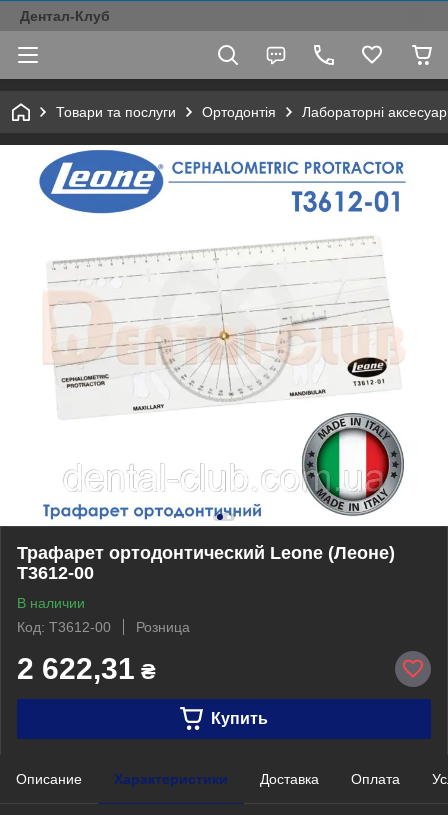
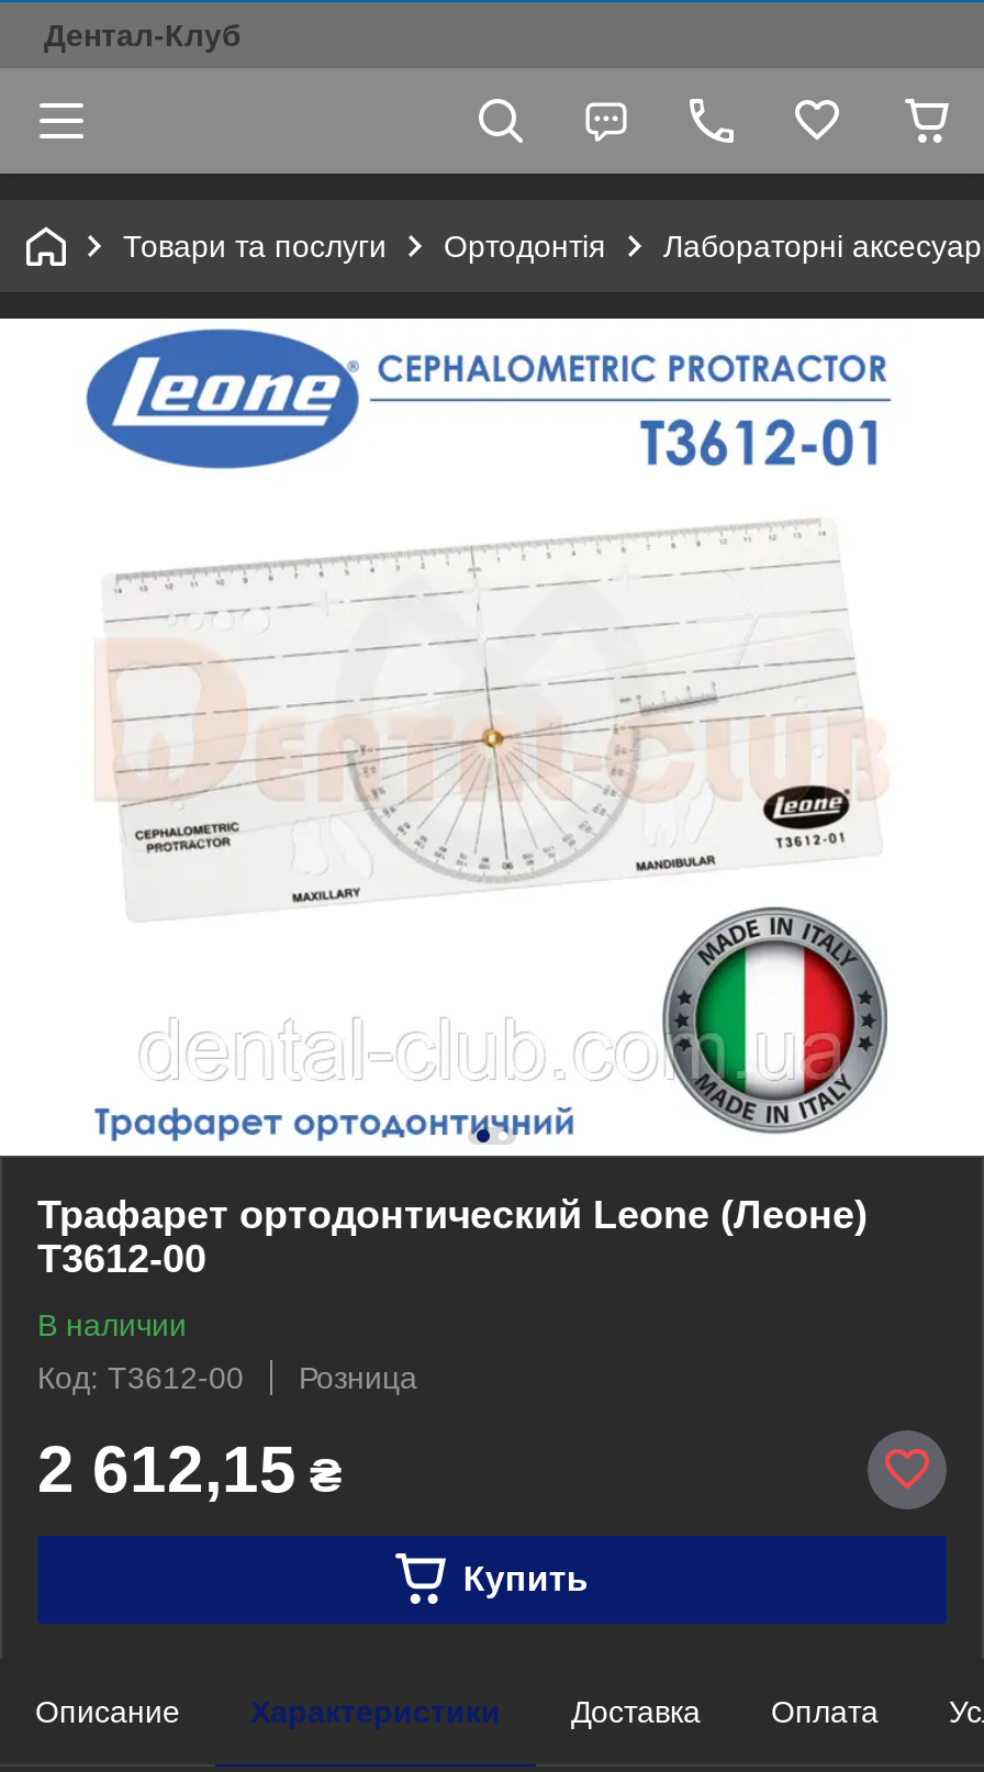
[17,652,156,685] 2 622,31 ₴ -> [37,1432,343,1505] 2 612,15 ₴

